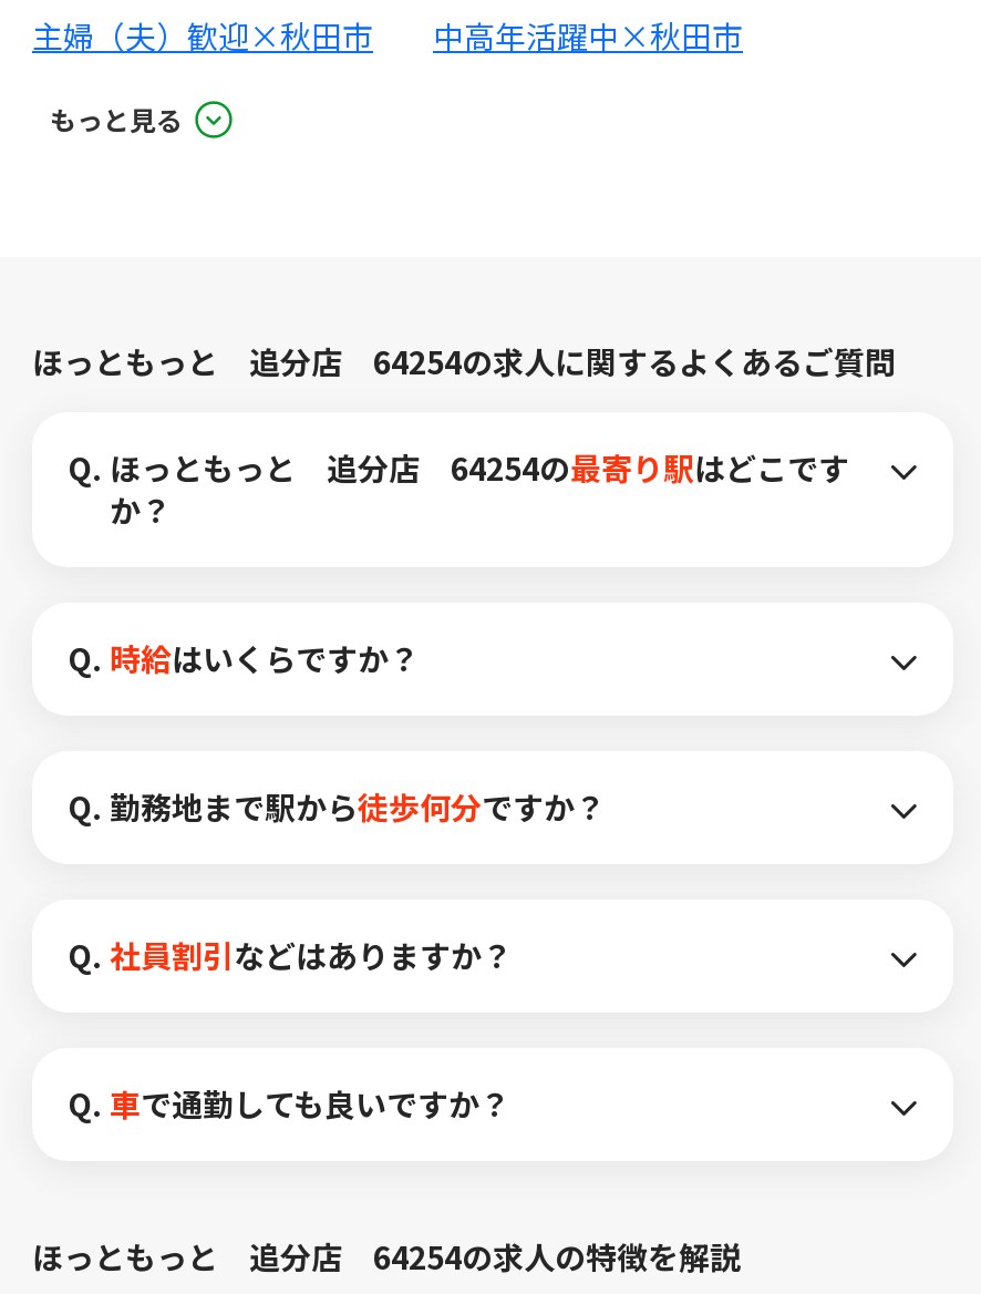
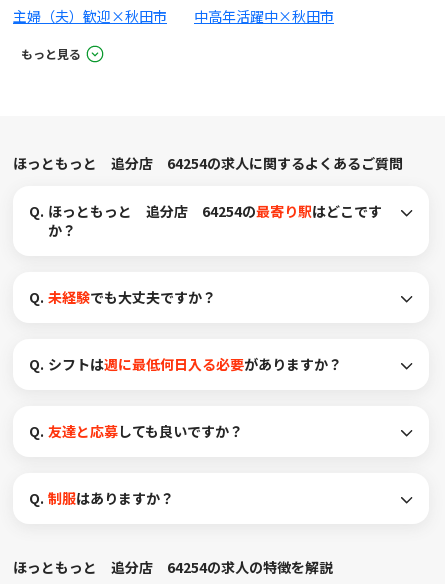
[68,635,420,679] Q. 時給はいくらですか？ -> [29,286,216,306] Q. 未経験でも大丈夫ですか？
[68,783,606,828] Q. 勤務地まで駅から徒歩何分ですか？ -> [29,353,342,373] Q. シフトは週に最低何日入る必要がありますか？
[68,932,513,976] Q. 社員割引などはありますか？ -> [29,420,243,440] Q. 友達と応募しても良いですか？
[68,1080,510,1124] Q. 車で通勤しても良いですか？ -> [29,487,174,507] Q. 制服はありますか？

